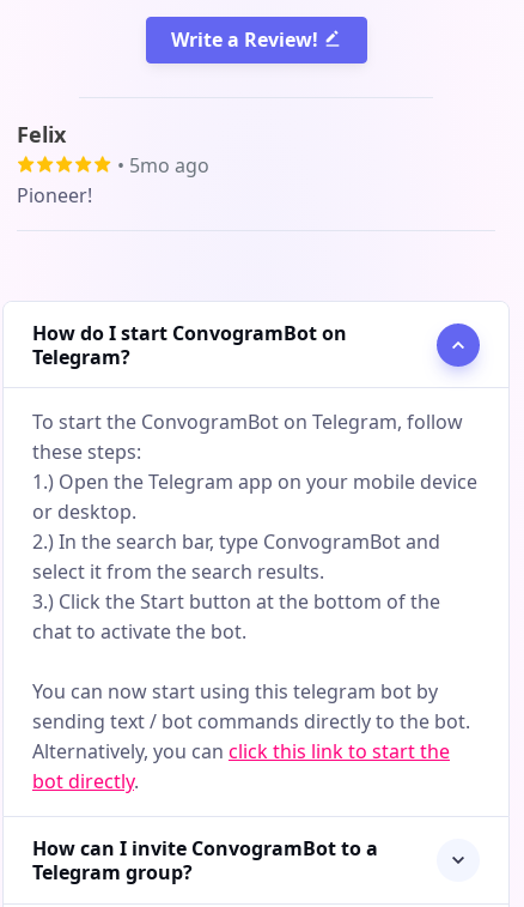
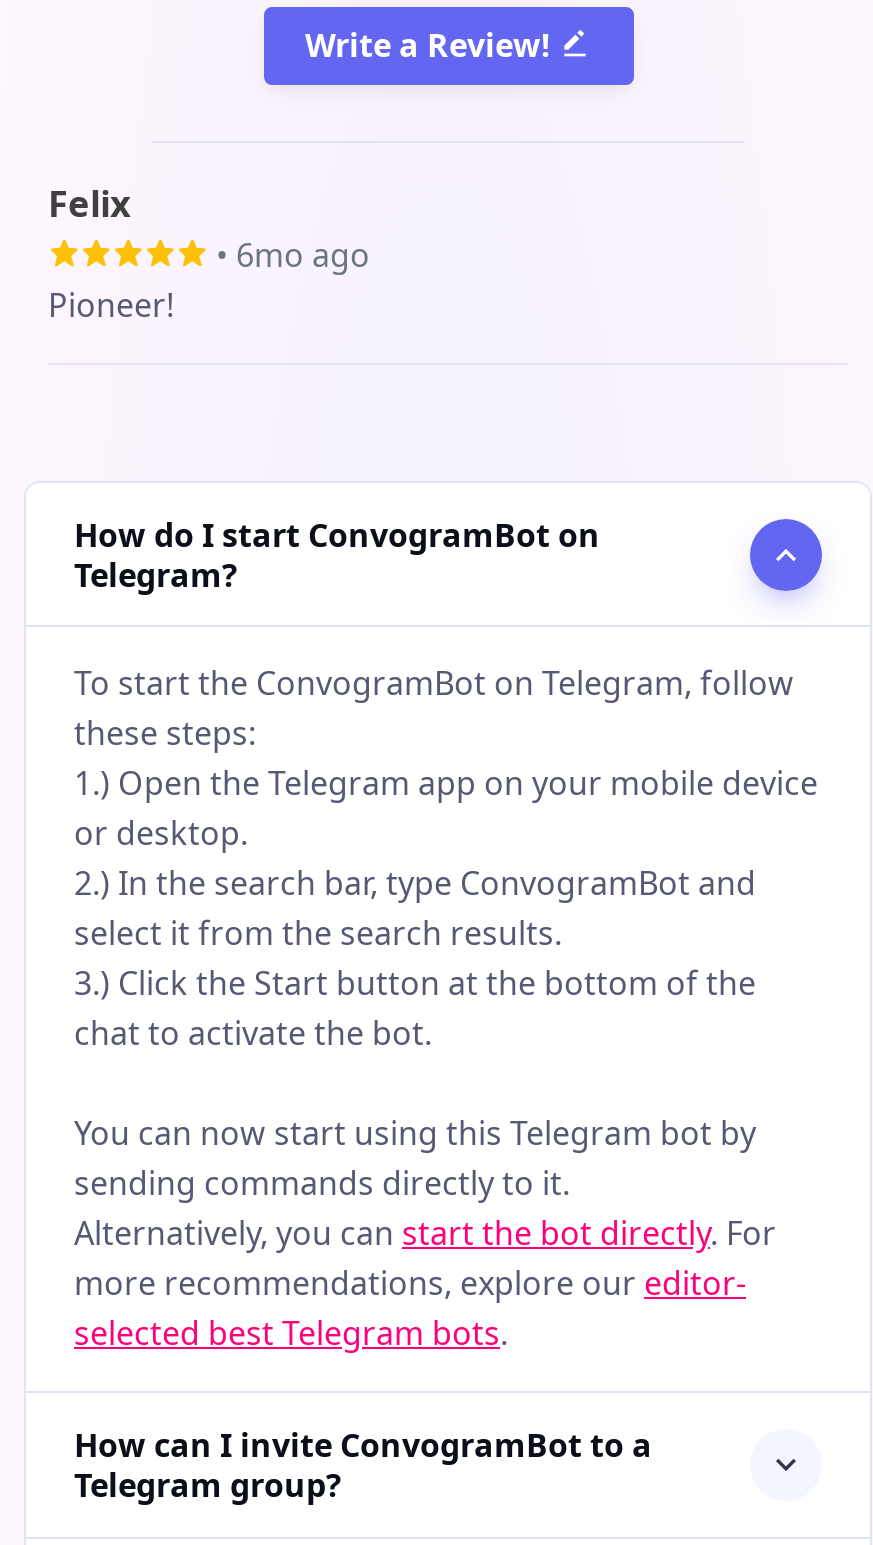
[117,152,209,178] • 5mo ago -> [216,233,370,277] • 6mo ago
[32,678,470,794] You can now start using this telegram bot by | sending text / bot commands directly to the bot. | Alternatively, you can click this link to start the | bot directly. -> [74,1111,776,1355] You can now start using this Telegram bot by | sending commands directly to it. | Alternatively, you can start the bot directly. For | more recommendations, explore our editor- | selected best Telegram bots.

